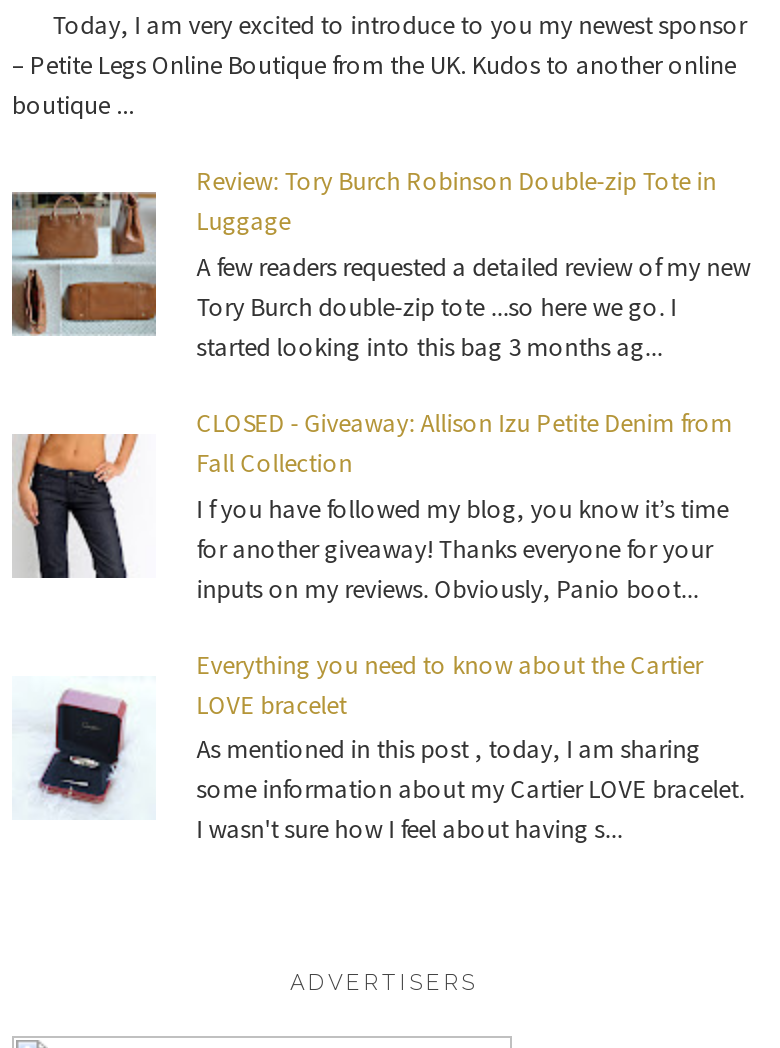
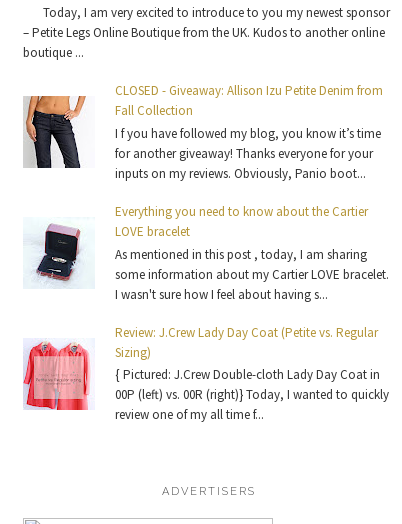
[12,164,750,364] [image] | Review: Tory Burch Robinson Double-zip Tote in | Luggage | A few readers requested a detailed review of my new | Tory Burch double-zip tote ...so here we go. I | started looking into this bag 3 months ag... -> none
moved [10,406,744,847] -> [22,82,389,303]: [image] | CLOSED - Giveaway: Allison Izu Petite Denim from | Fall Collection | ... | some information about my Cartier LOVE bracelet. | I wasn't sure how I feel about having s...
none -> [23,324,389,423] [image] | Review: J.Crew Lady Day Coat (Petite vs. Regular | Sizing) | { Pictured: J.Crew Double-cloth Lady Day Coat in | 00P (left) vs. 00R (right)} Today, I wanted to quickly | review one of my all time f...

